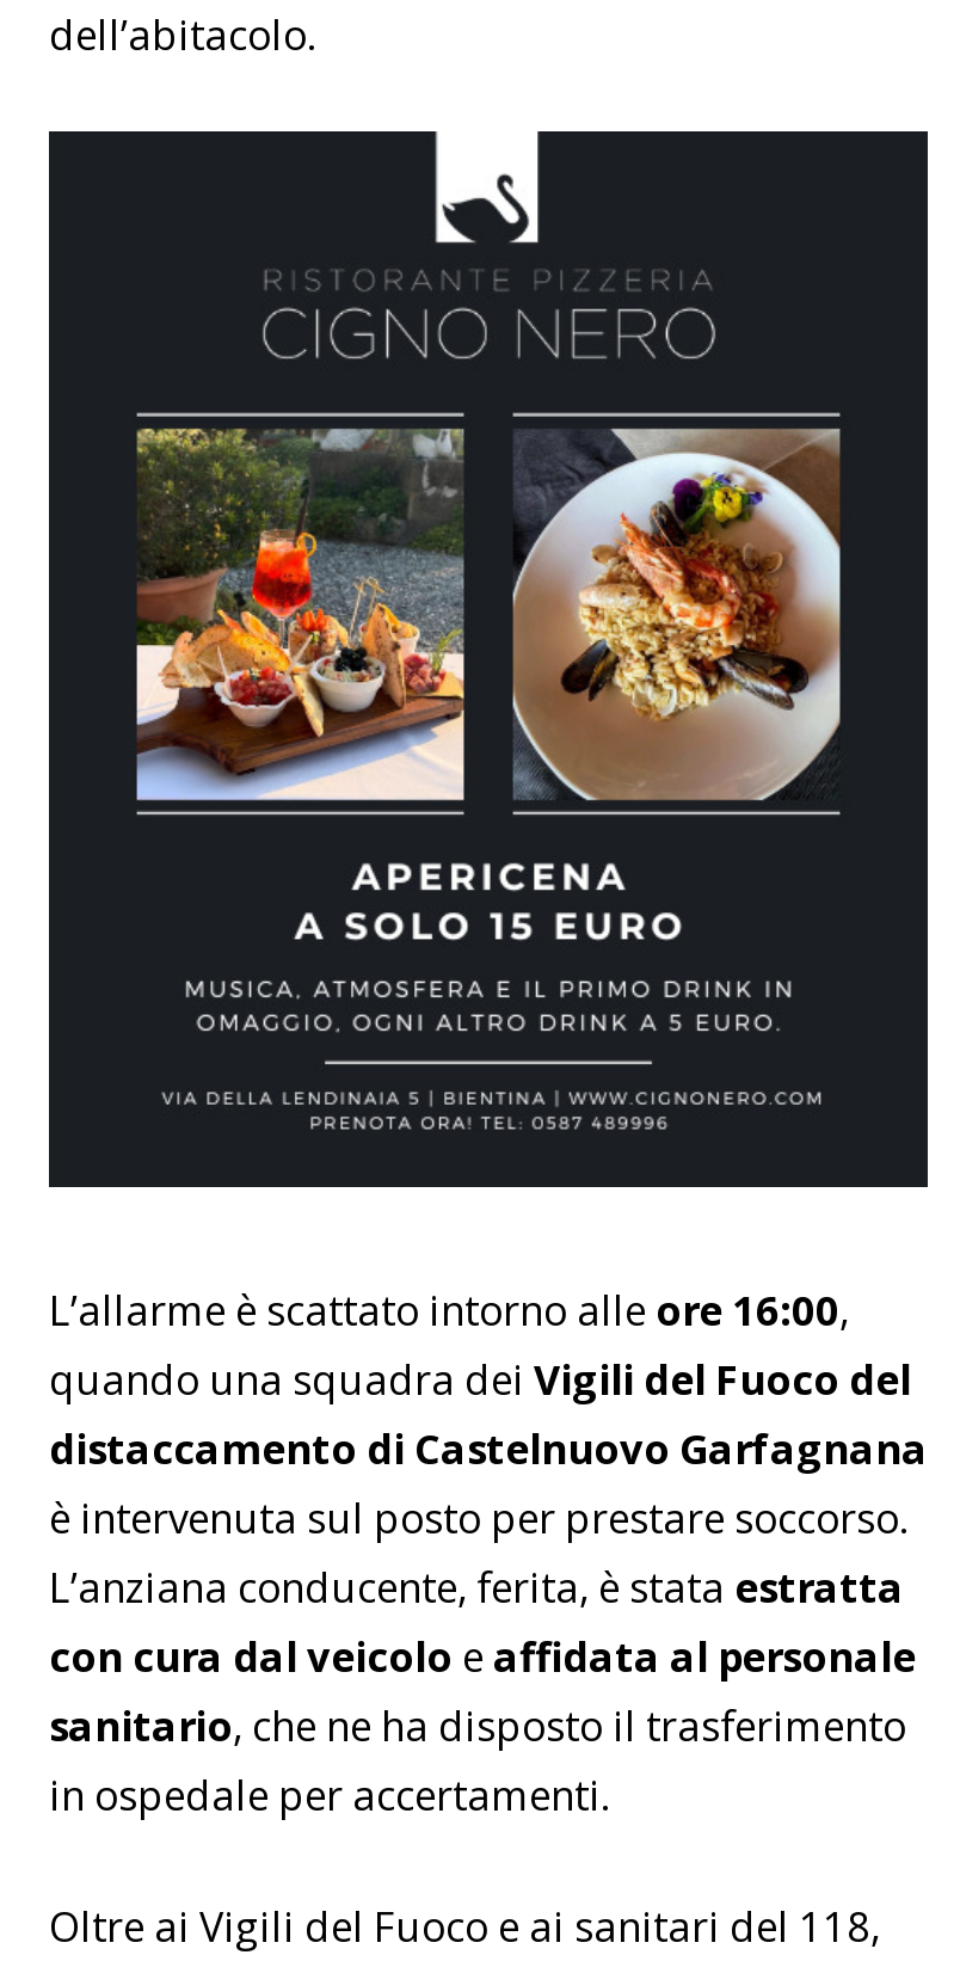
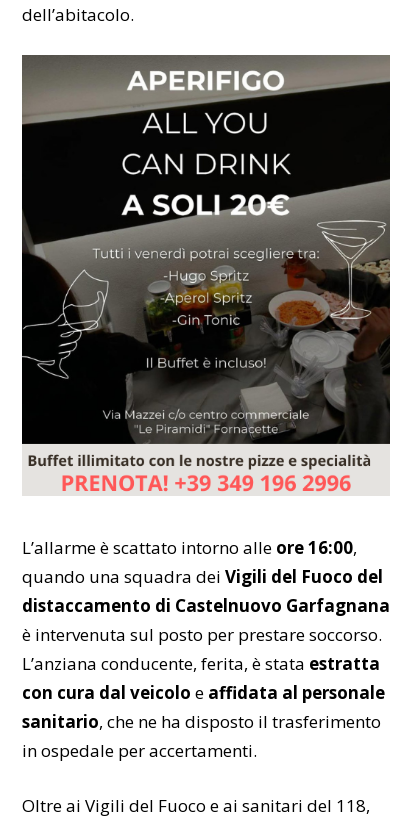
[47,129,930,1189] [image] -> [22,54,391,497] [image]

